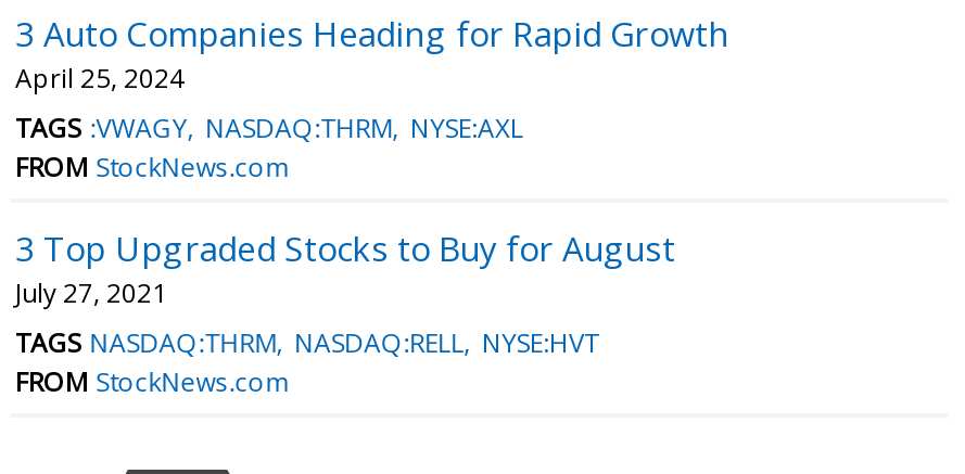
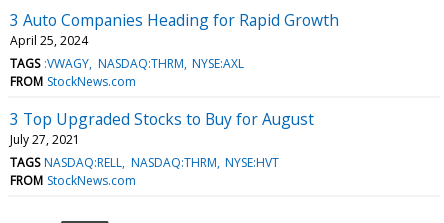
[15,324,599,361] TAGS NASDAQ:THRM NASDAQ:RELL NYSE:HVT -> [10,154,279,171] TAGS NASDAQ:RELL NASDAQ:THRM NYSE:HVT

